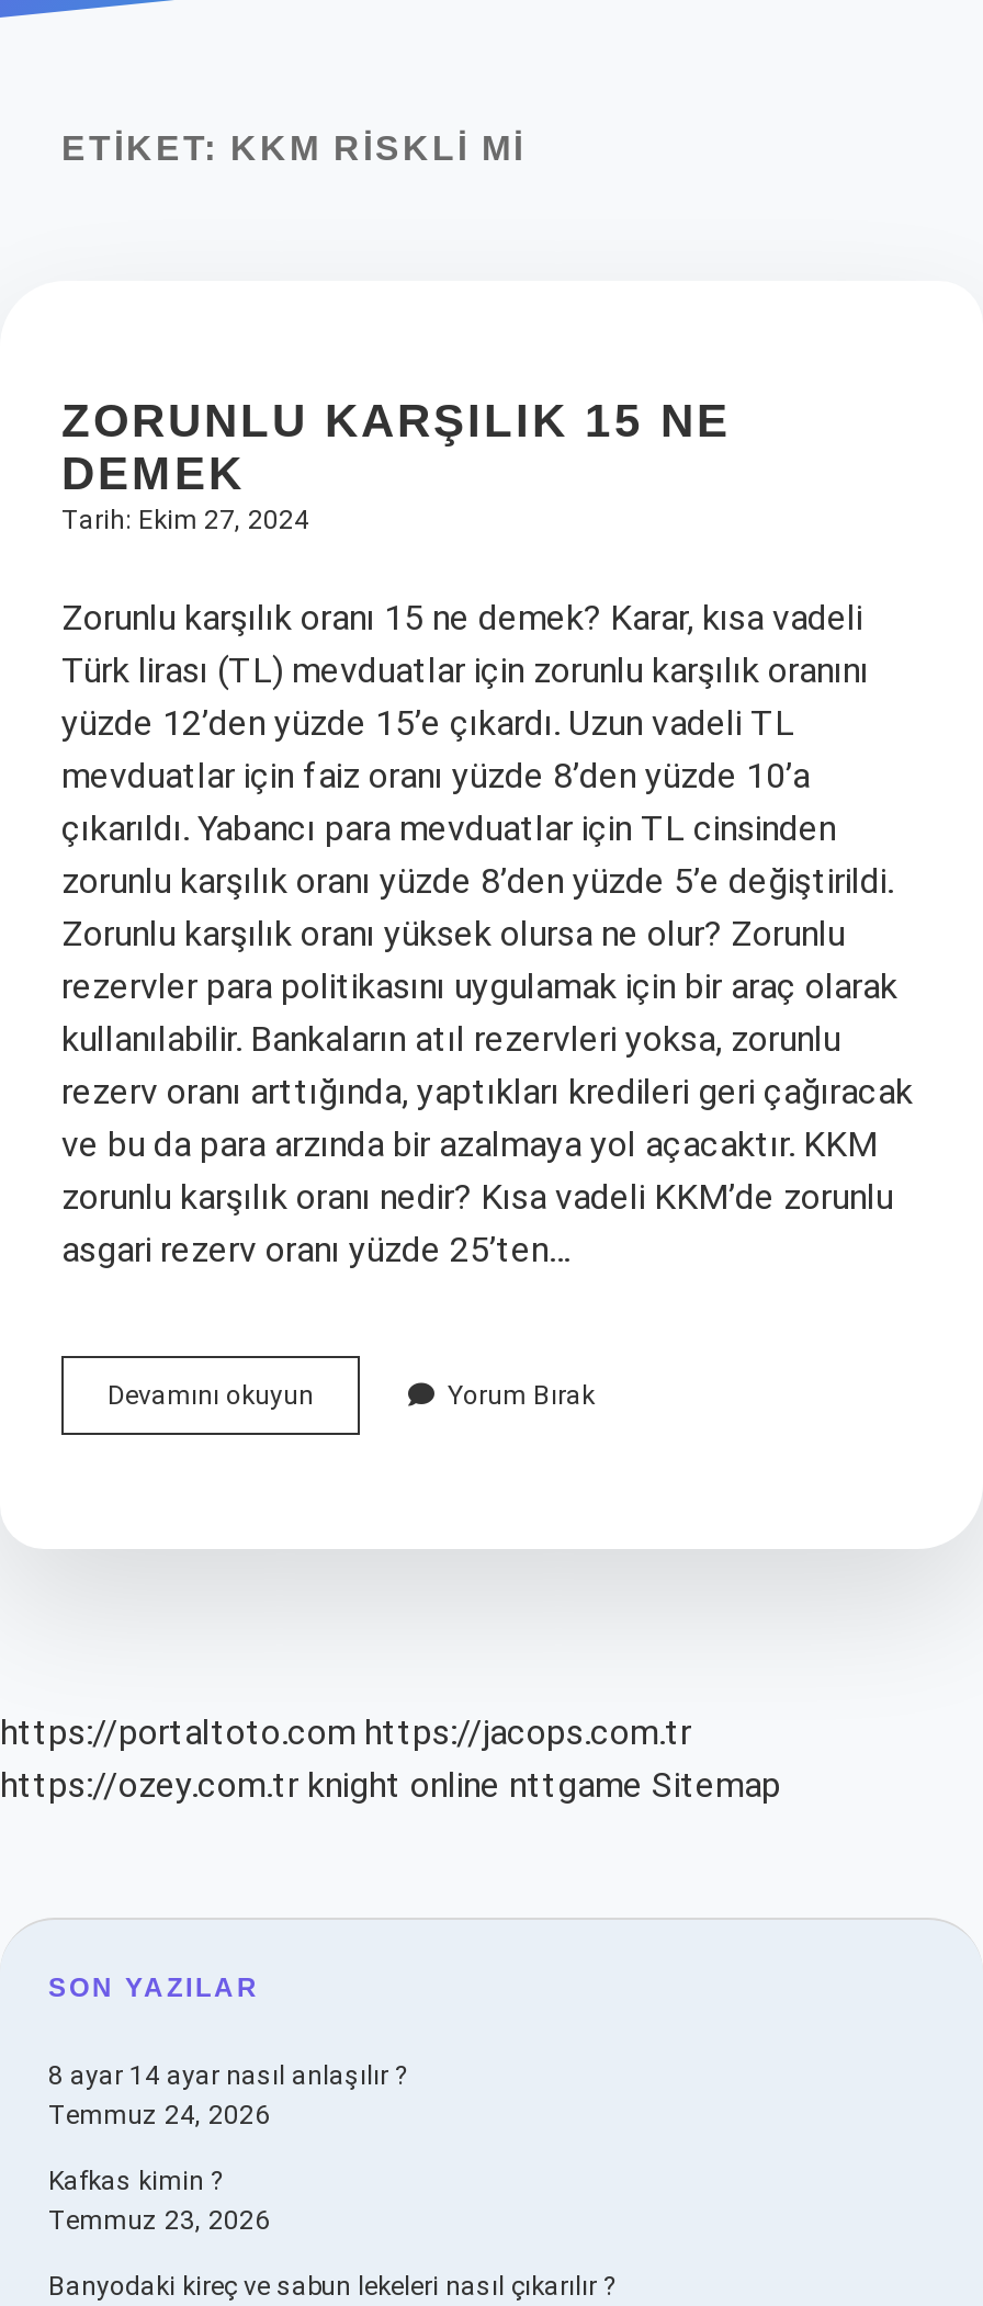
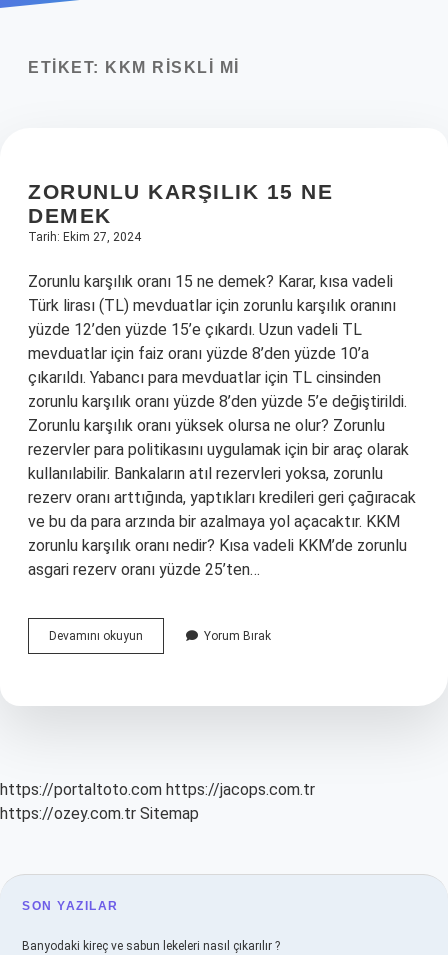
[0,1764,781,1806] https://ozey.com.tr knight online nttgame Sitemap -> [0,804,199,823] https://ozey.com.tr Sitemap
[48,2060,406,2236] 8 ayar 14 ayar nasıl anlaşılır ? | Temmuz 24, 2026 | Kafkas kimin ? | Temmuz 23, 2026 -> none

